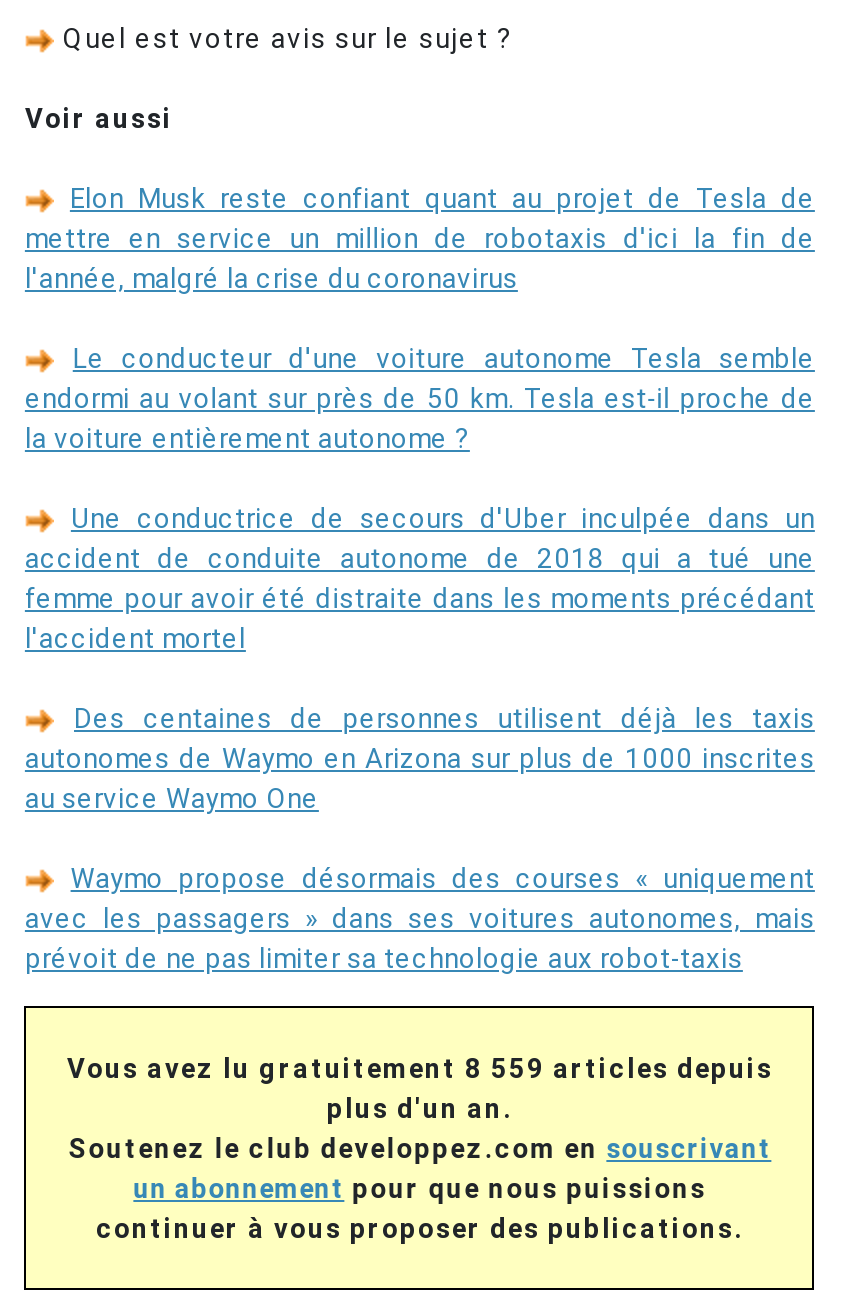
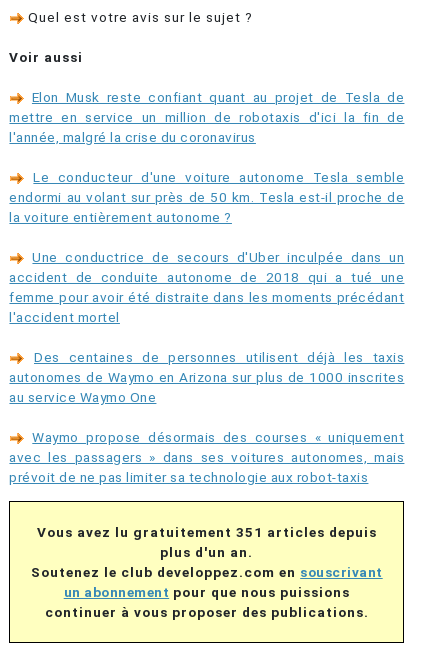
[67,1052,773,1084] Vous avez lu gratuitement 8 559 articles depuis -> [37,524,377,540] Vous avez lu gratuitement 351 articles depuis

